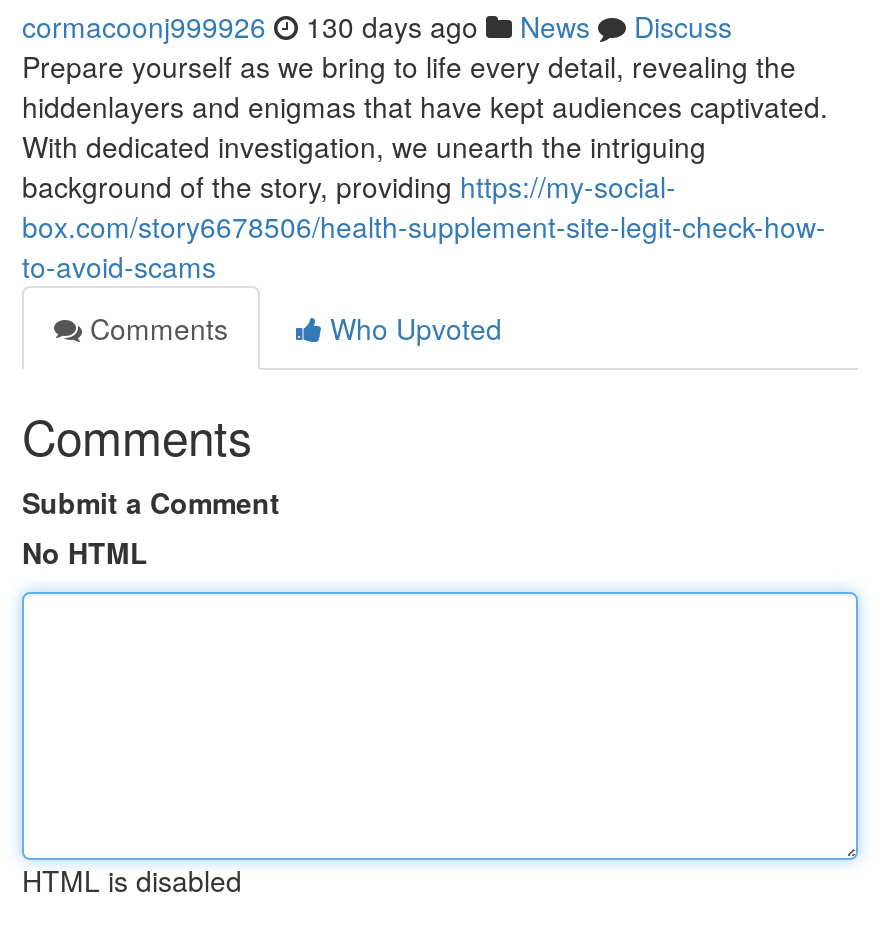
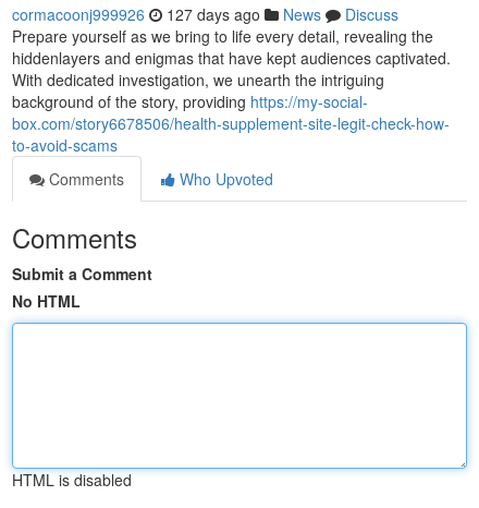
[22,6,732,46] cormacoonj999926 130 days ago News Discuss -> [12,3,398,25] cormacoonj999926 127 days ago News Discuss

